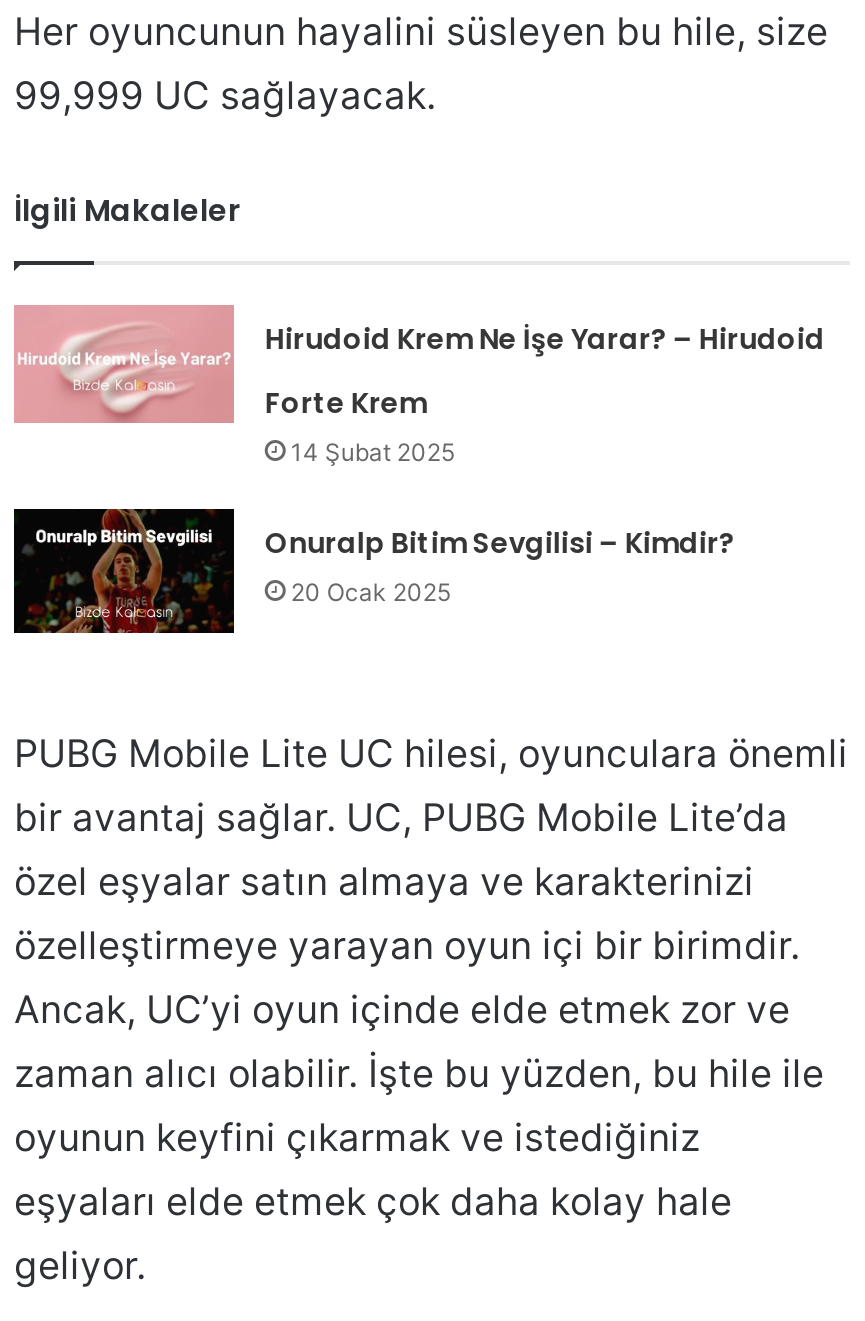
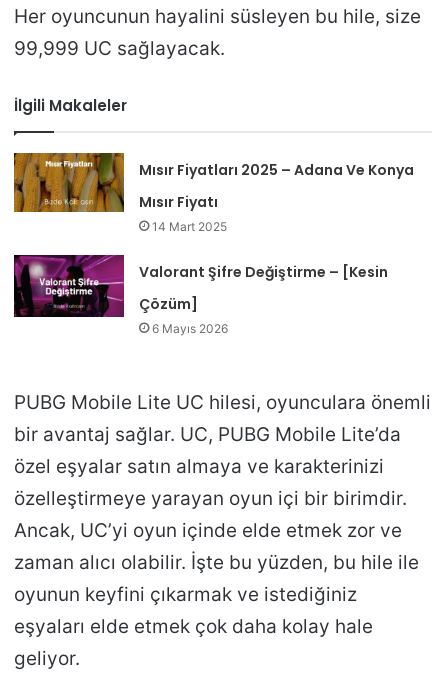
[16,305,825,607] [image] | Hirudoid Krem Ne İşe Yarar? – Hirudoid | Forte Krem | 14 Şubat 2025 | Onuralp Bitim Sevgilisi – Kimdir? | 20 Ocak 2025 -> [13,152,414,336] [image] | Mısır Fiyatları 2025 – Adana Ve Konya | Mısır Fiyatı | 14 Mart 2025 | Valorant Şifre Değiştirme – [Kesin | Çözüm] | 6 Mayıs 2026
[14,507,236,635] [image] -> [13,254,125,318] [image]

